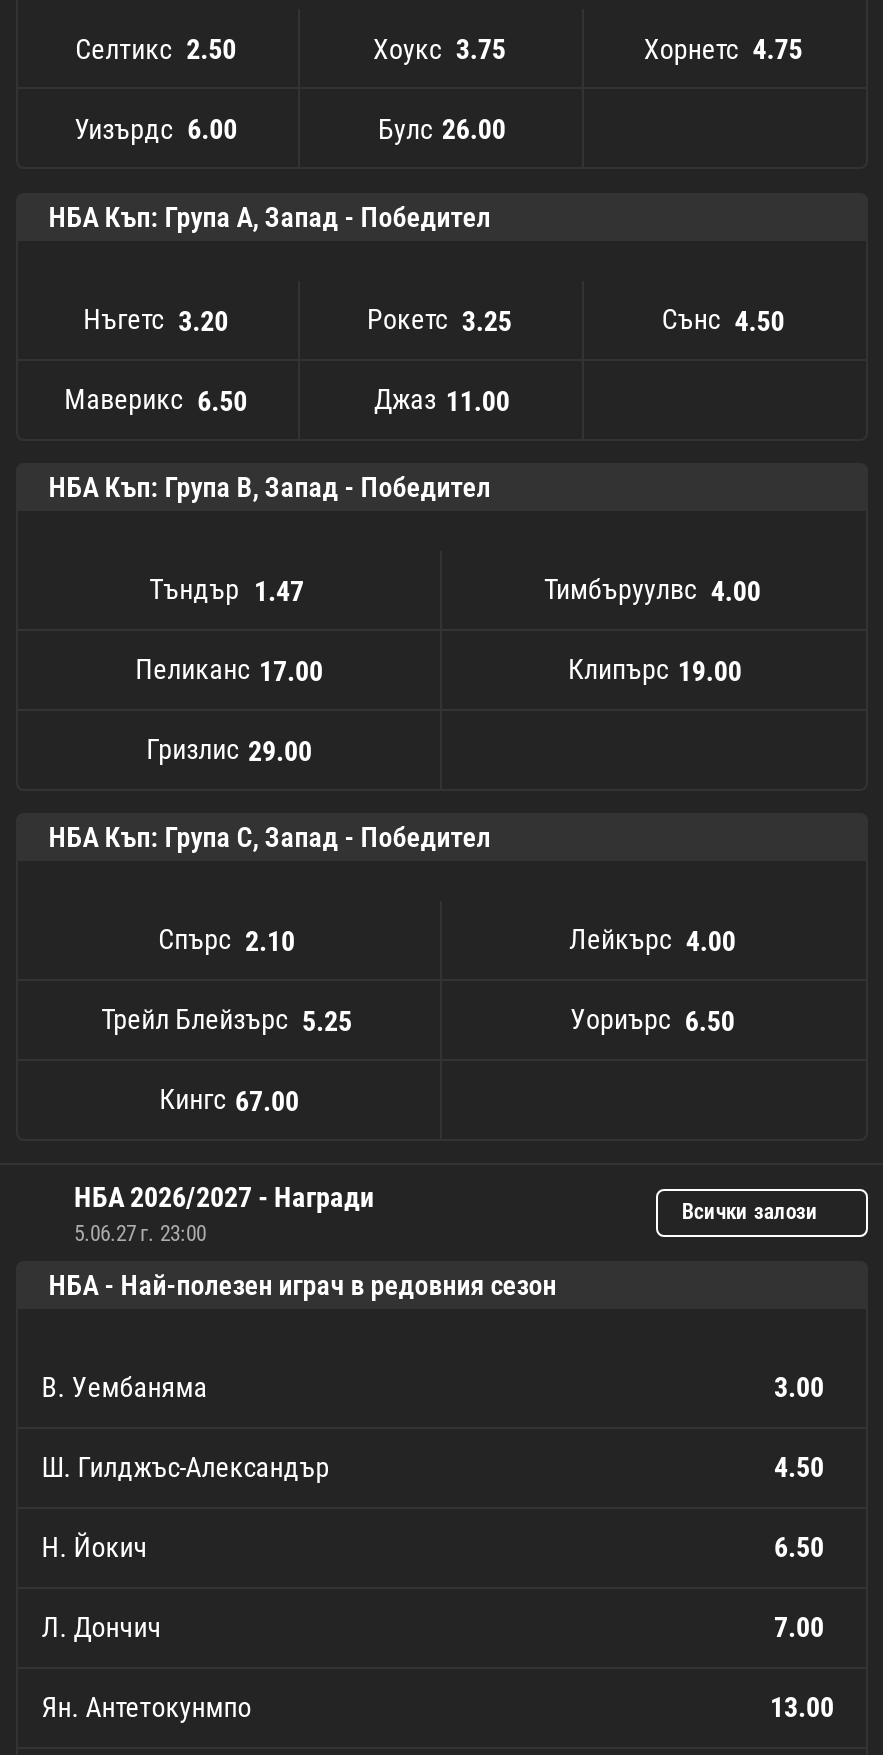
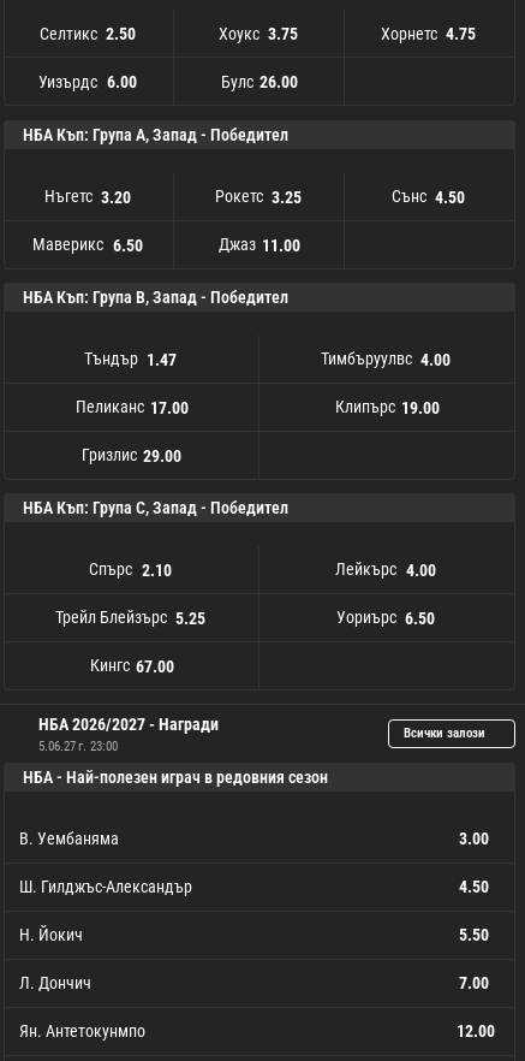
[774,1531,824,1563] 6.50 -> [459,925,489,944] 5.50
[770,1691,834,1723] 13.00 -> [457,1021,495,1041] 12.00

